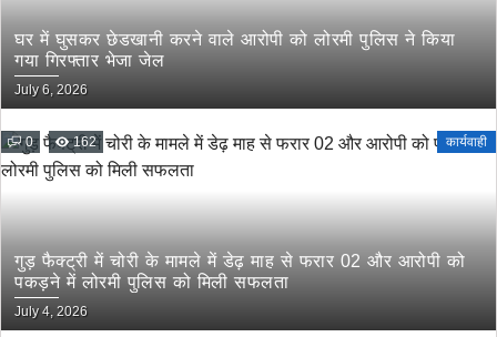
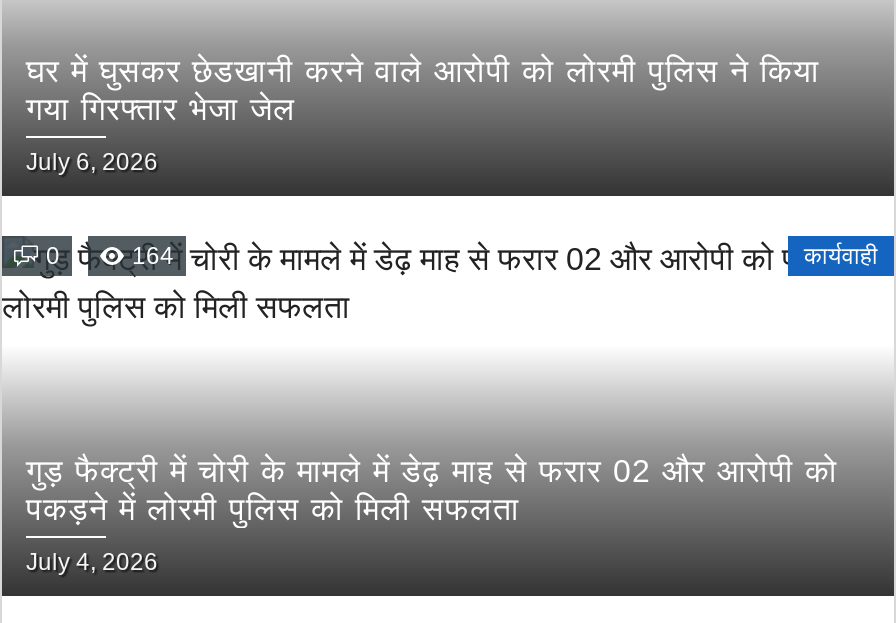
[73,134,97,150] 162 -> [132,242,174,270] 164

